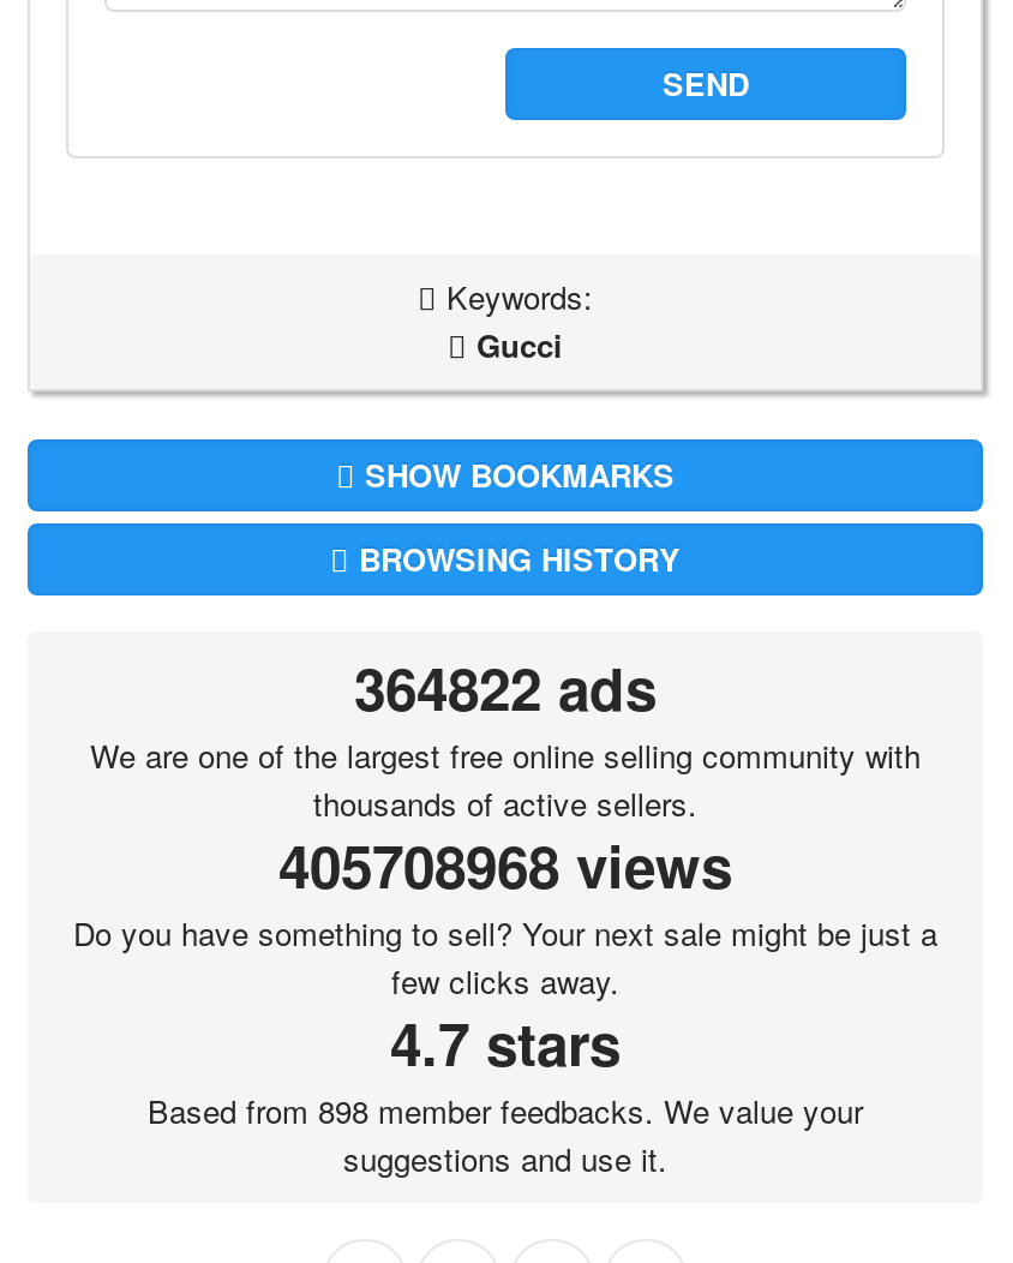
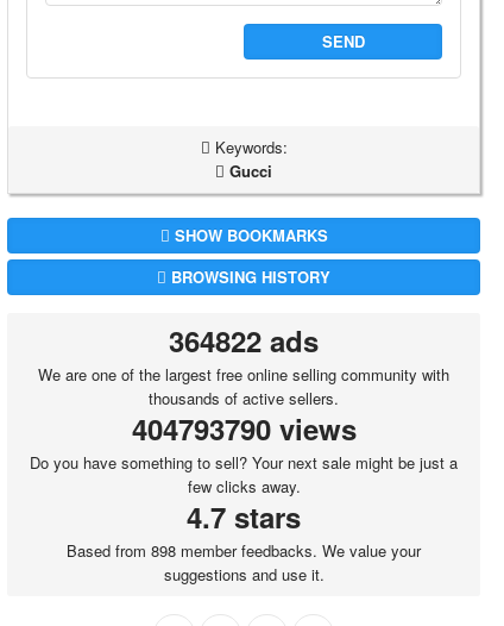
[278,824,732,906] 405708968 views -> [131,408,356,449] 404793790 views

